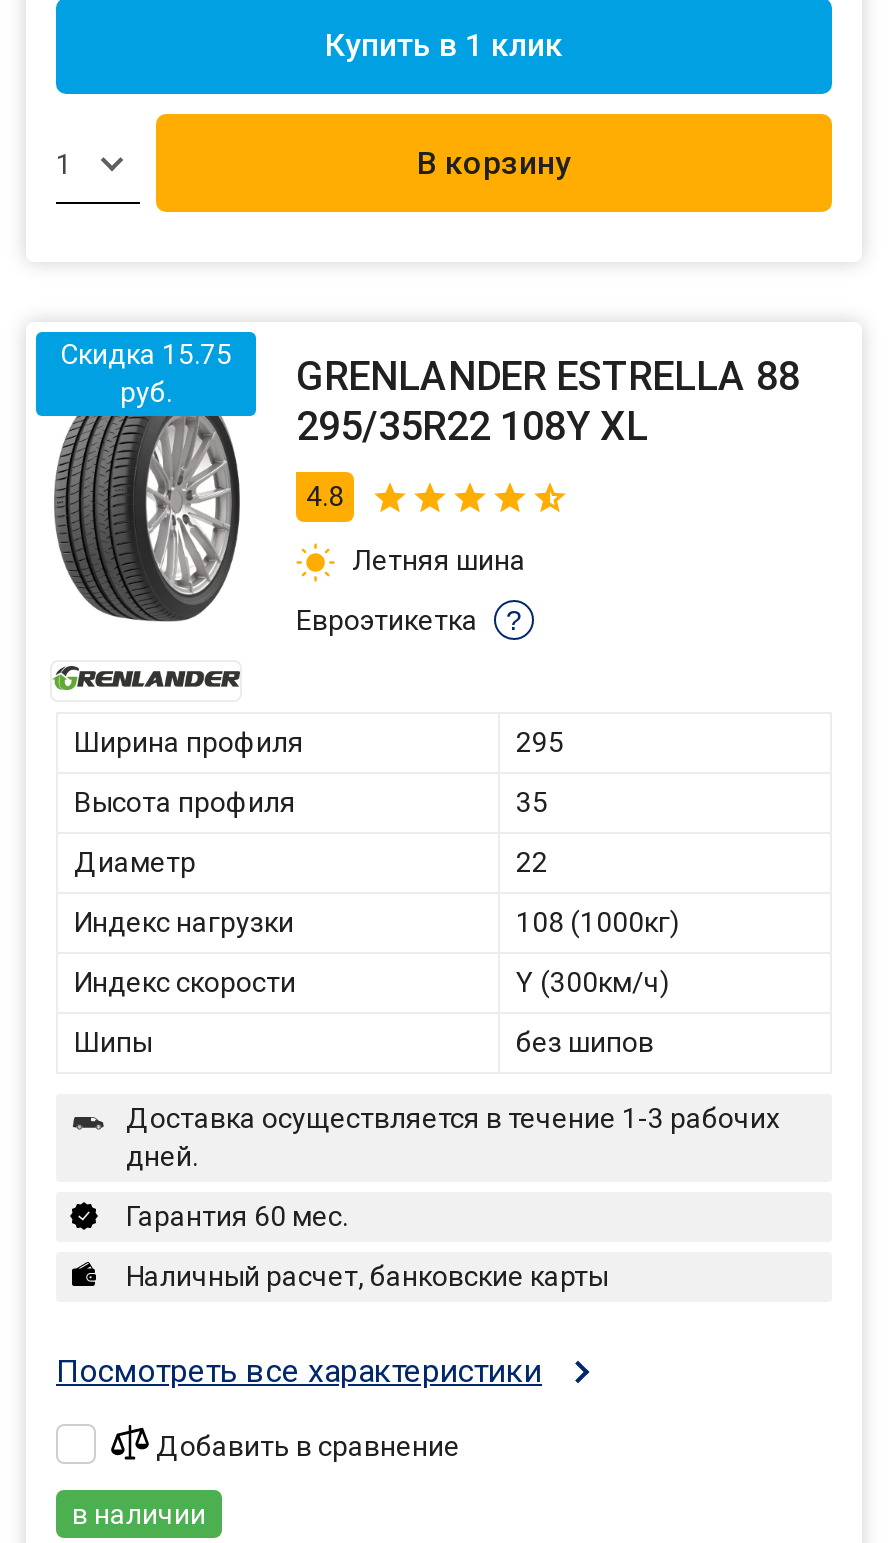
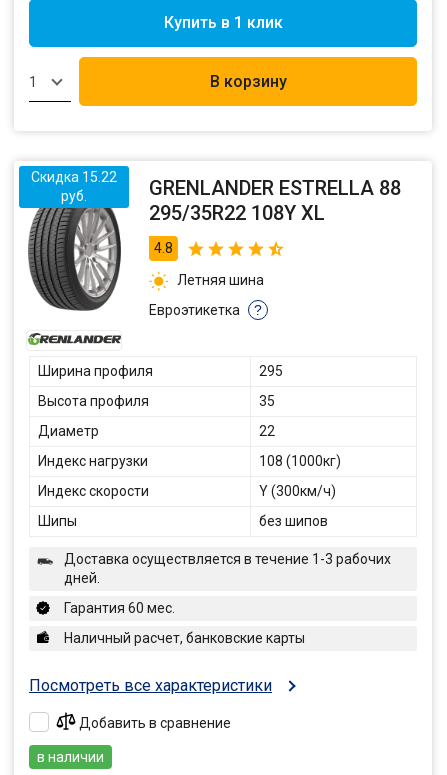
[60,338,800,400] Скидка 15.75 GRENLANDER ESTRELLA 88 -> [31,169,401,200] Скидка 15.22 GRENLANDER ESTRELLA 88

